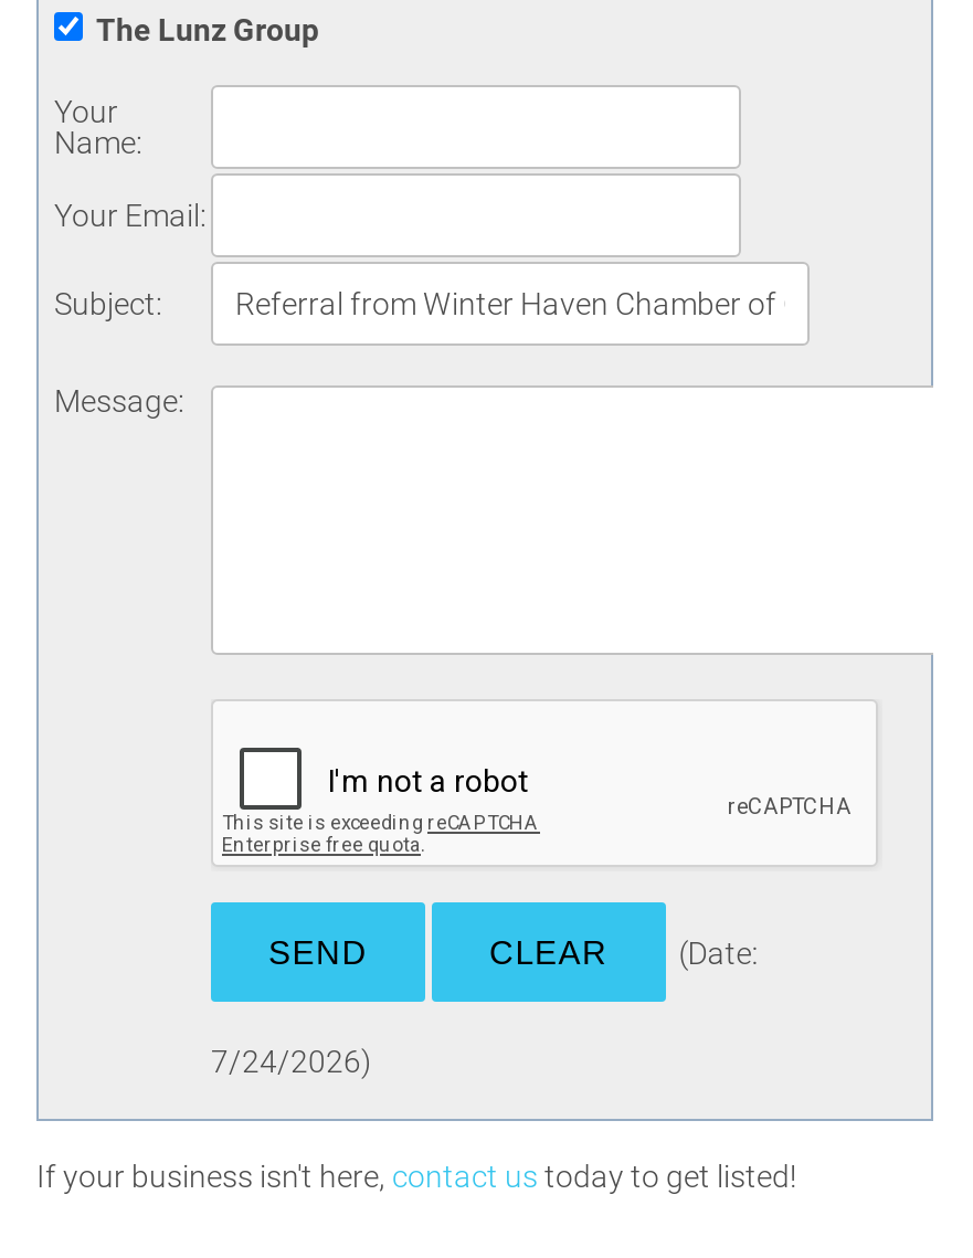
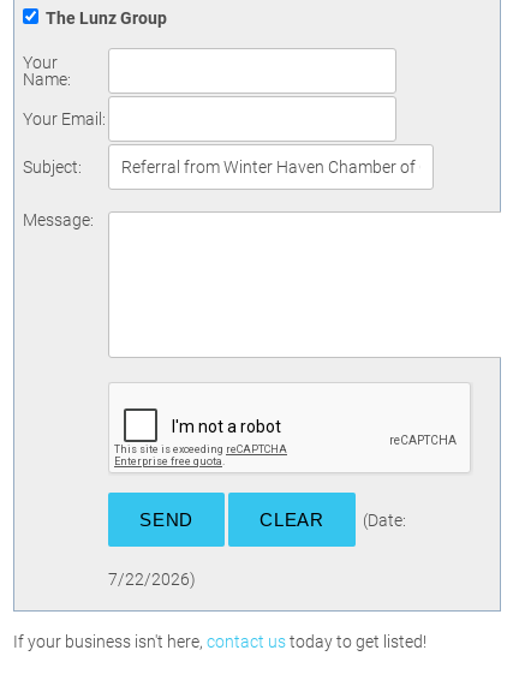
[211,1044,372,1079] 7/24/2026) -> [108,569,196,589] 7/22/2026)

